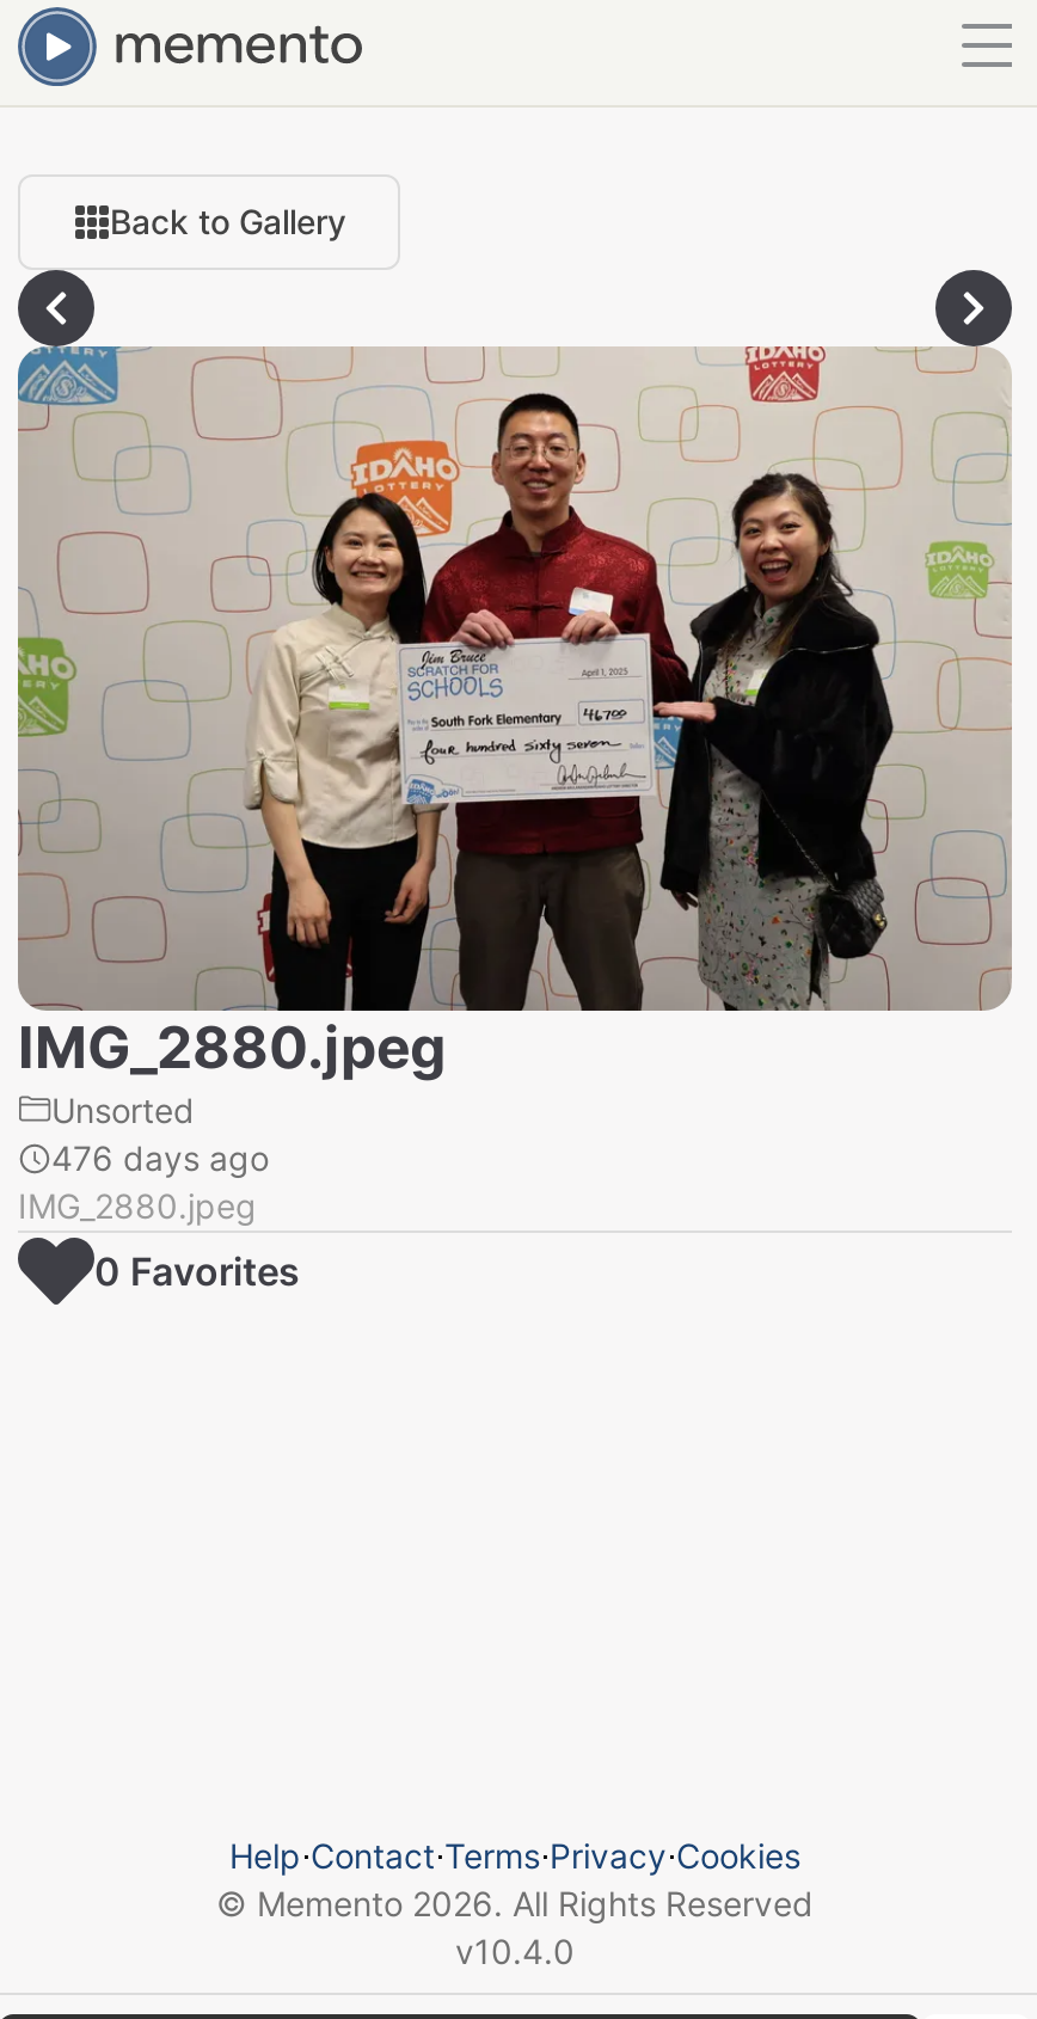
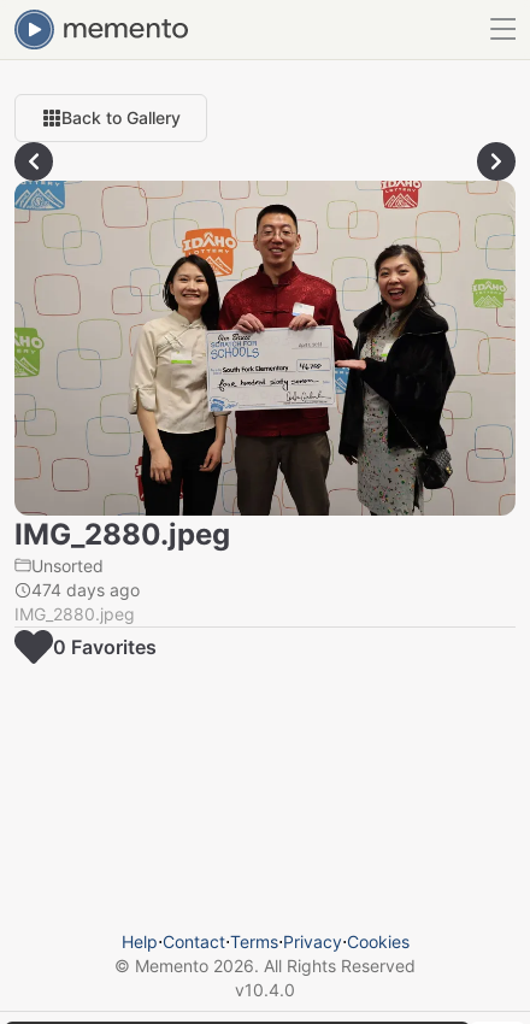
[51,1136,269,1177] 476 days ago -> [31,579,140,599] 474 days ago

